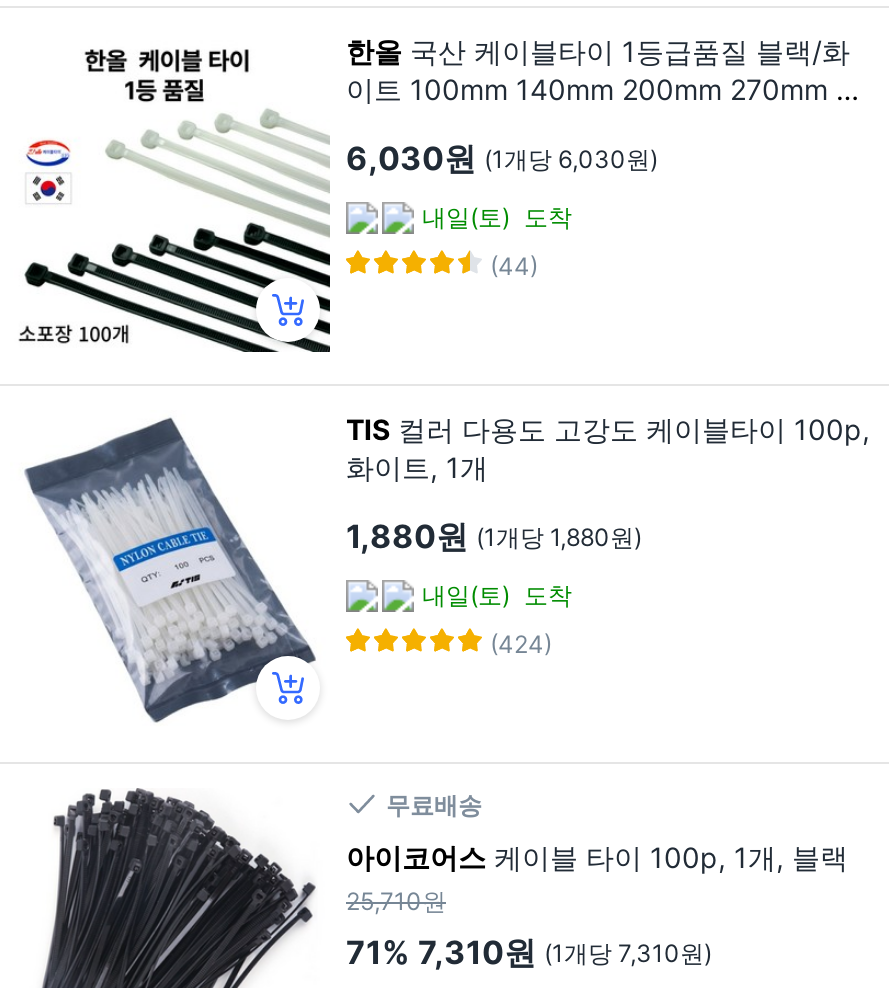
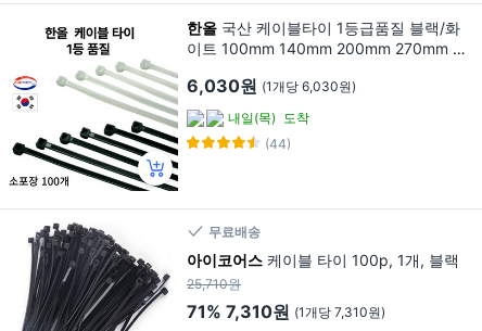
[422,202,572,232] 내일(토) 도착 -> [228,109,309,126] 내일(목) 도착
[24,412,870,728] [image] | TIS 컬러 다용도 고강도 케이블타이 100p, | 화이트, 1개 | 1,880원 (1개당 1,880원) | 내일(토) 도착 | (424) -> none

